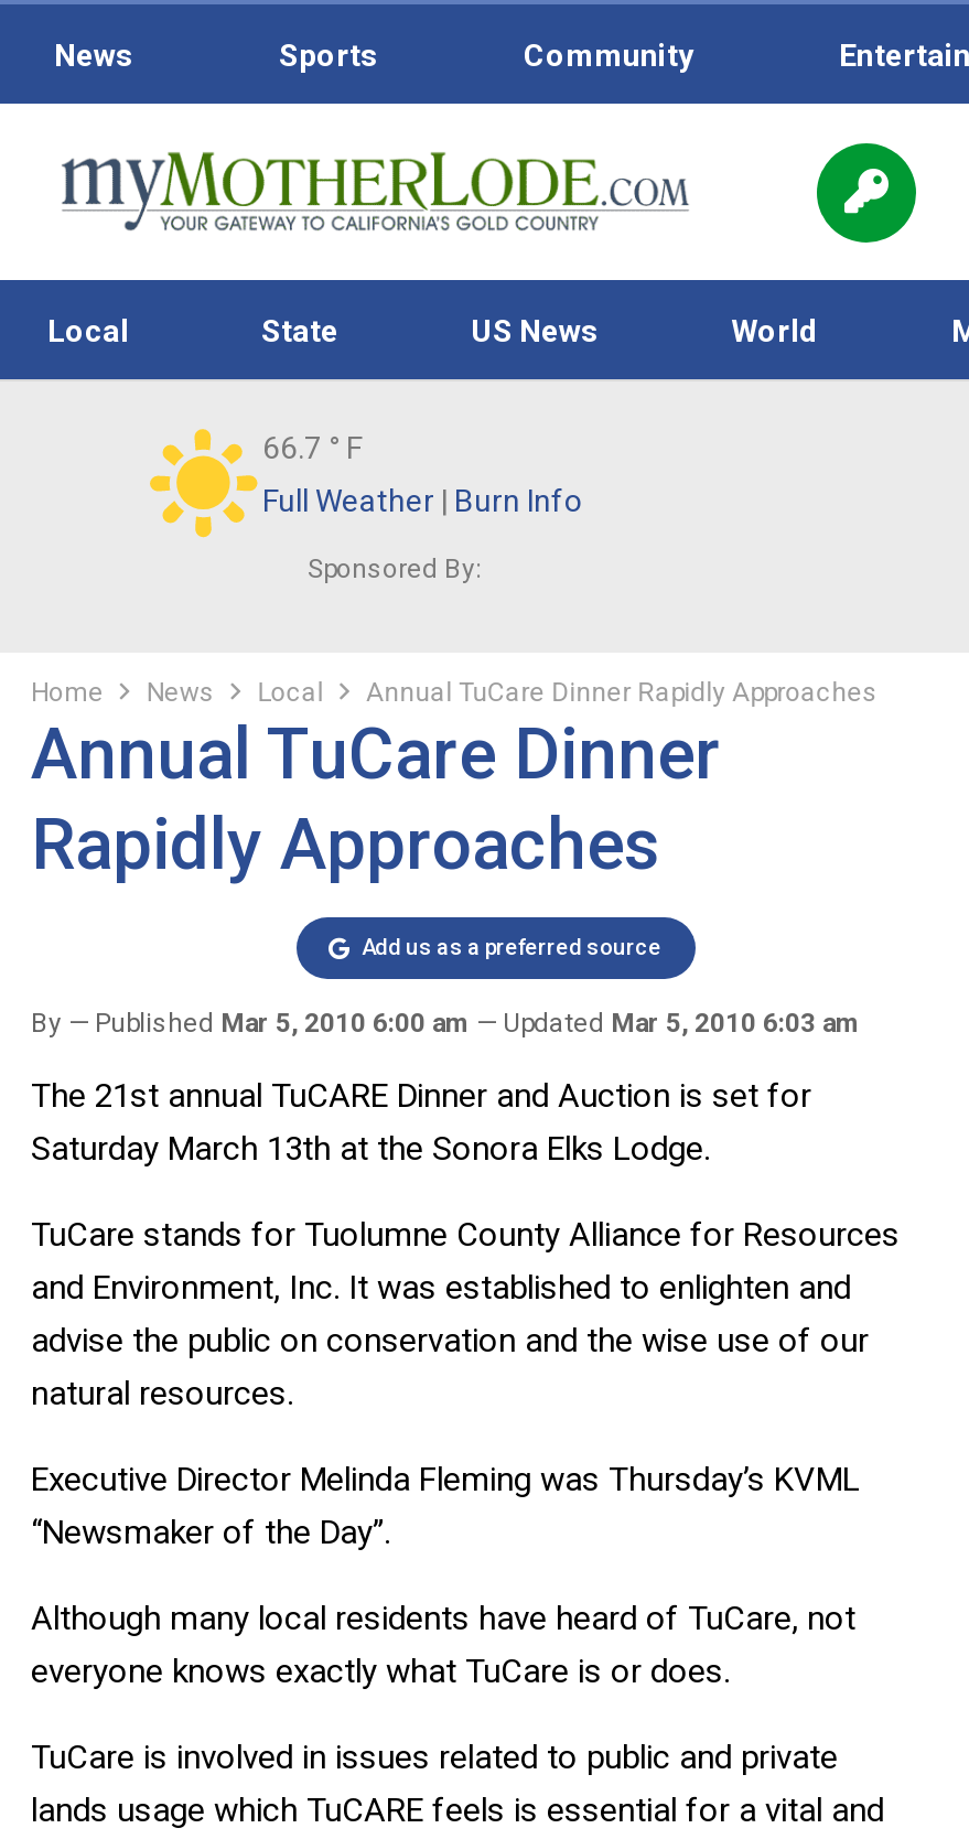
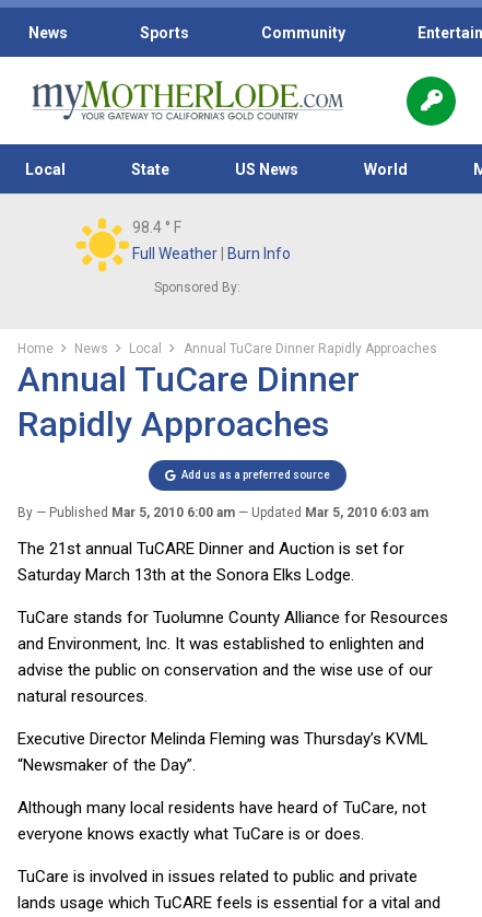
[262,430,362,465] 66.7 ° F -> [132,219,181,236] 98.4 ° F

